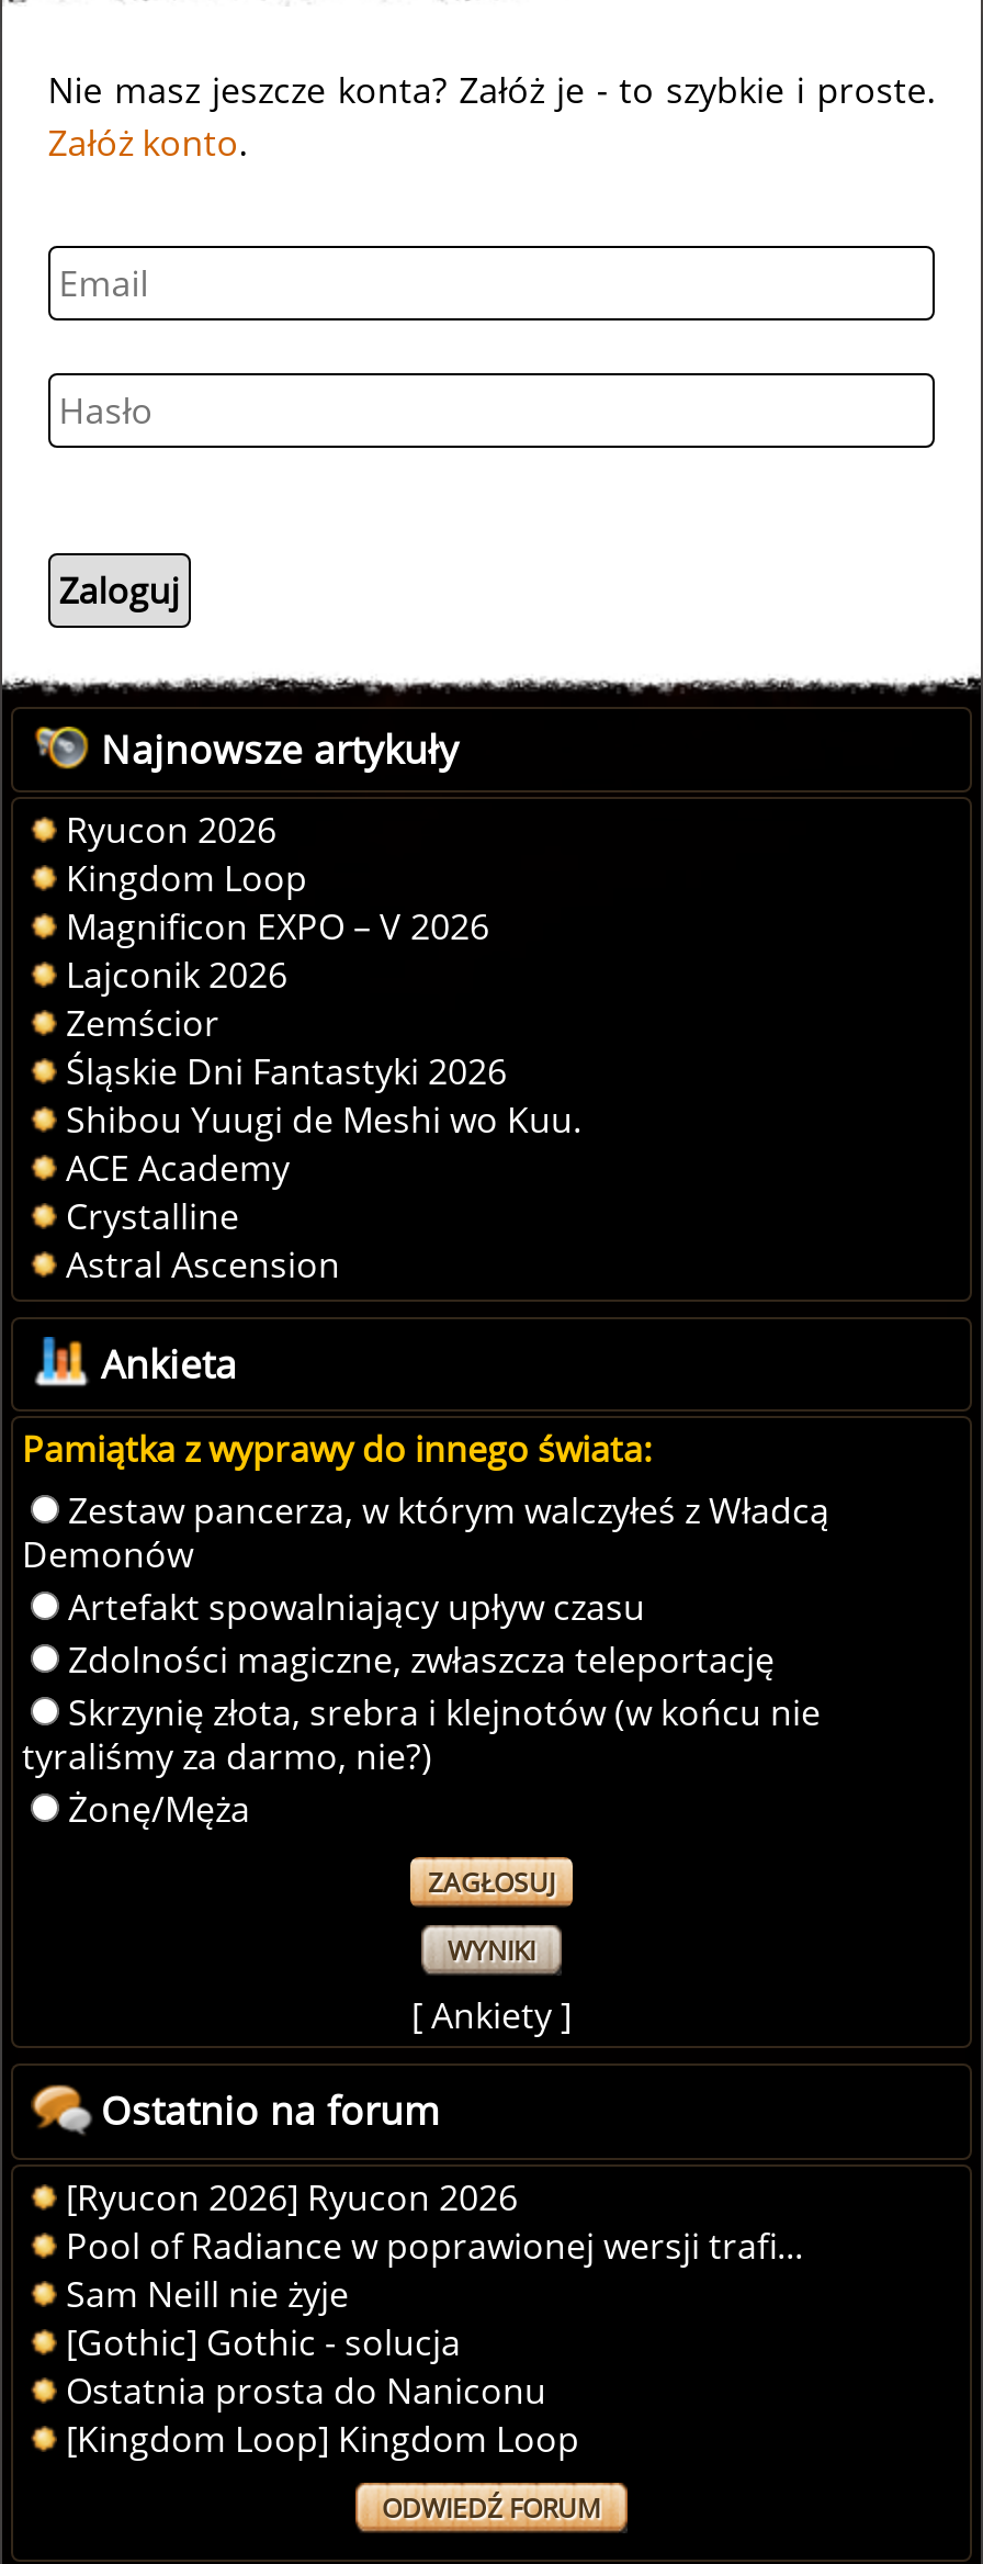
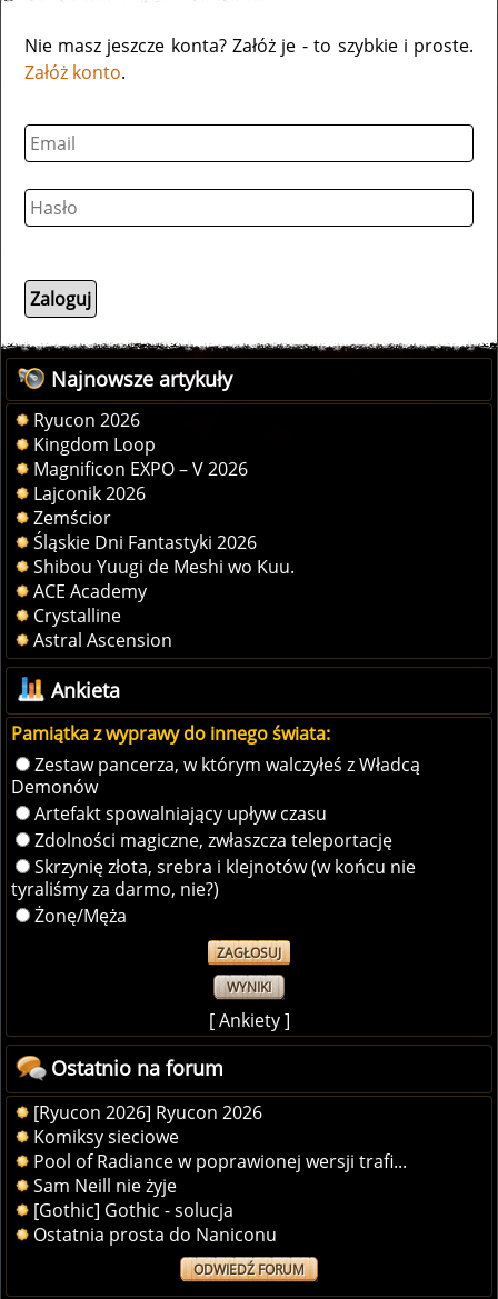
none -> [33,1124,179,1149] Komiksy sieciowe
moved [66,2221,803,2414] -> [33,1149,407,1247]: Pool of Radiance w poprawionej wersji trafi... | Sam Neill nie żyje | [Gothic] Gothic - solucja | Ostatnia prosta do Naniconu
[66,2414,579,2463] [Kingdom Loop] Kingdom Loop -> none

